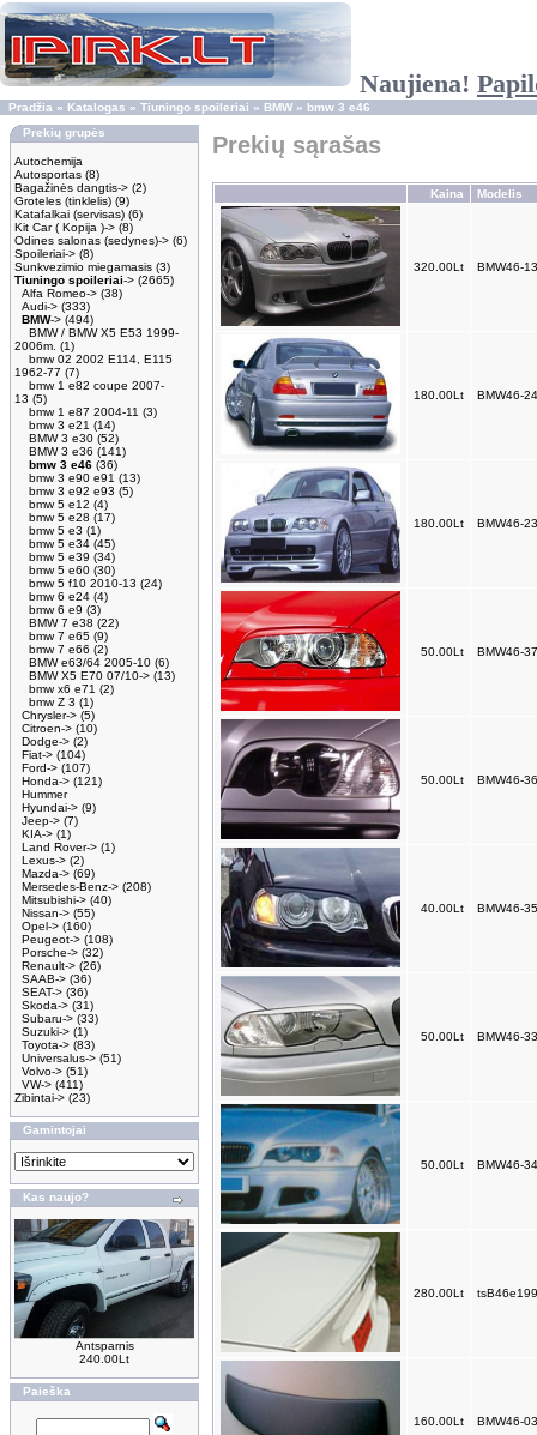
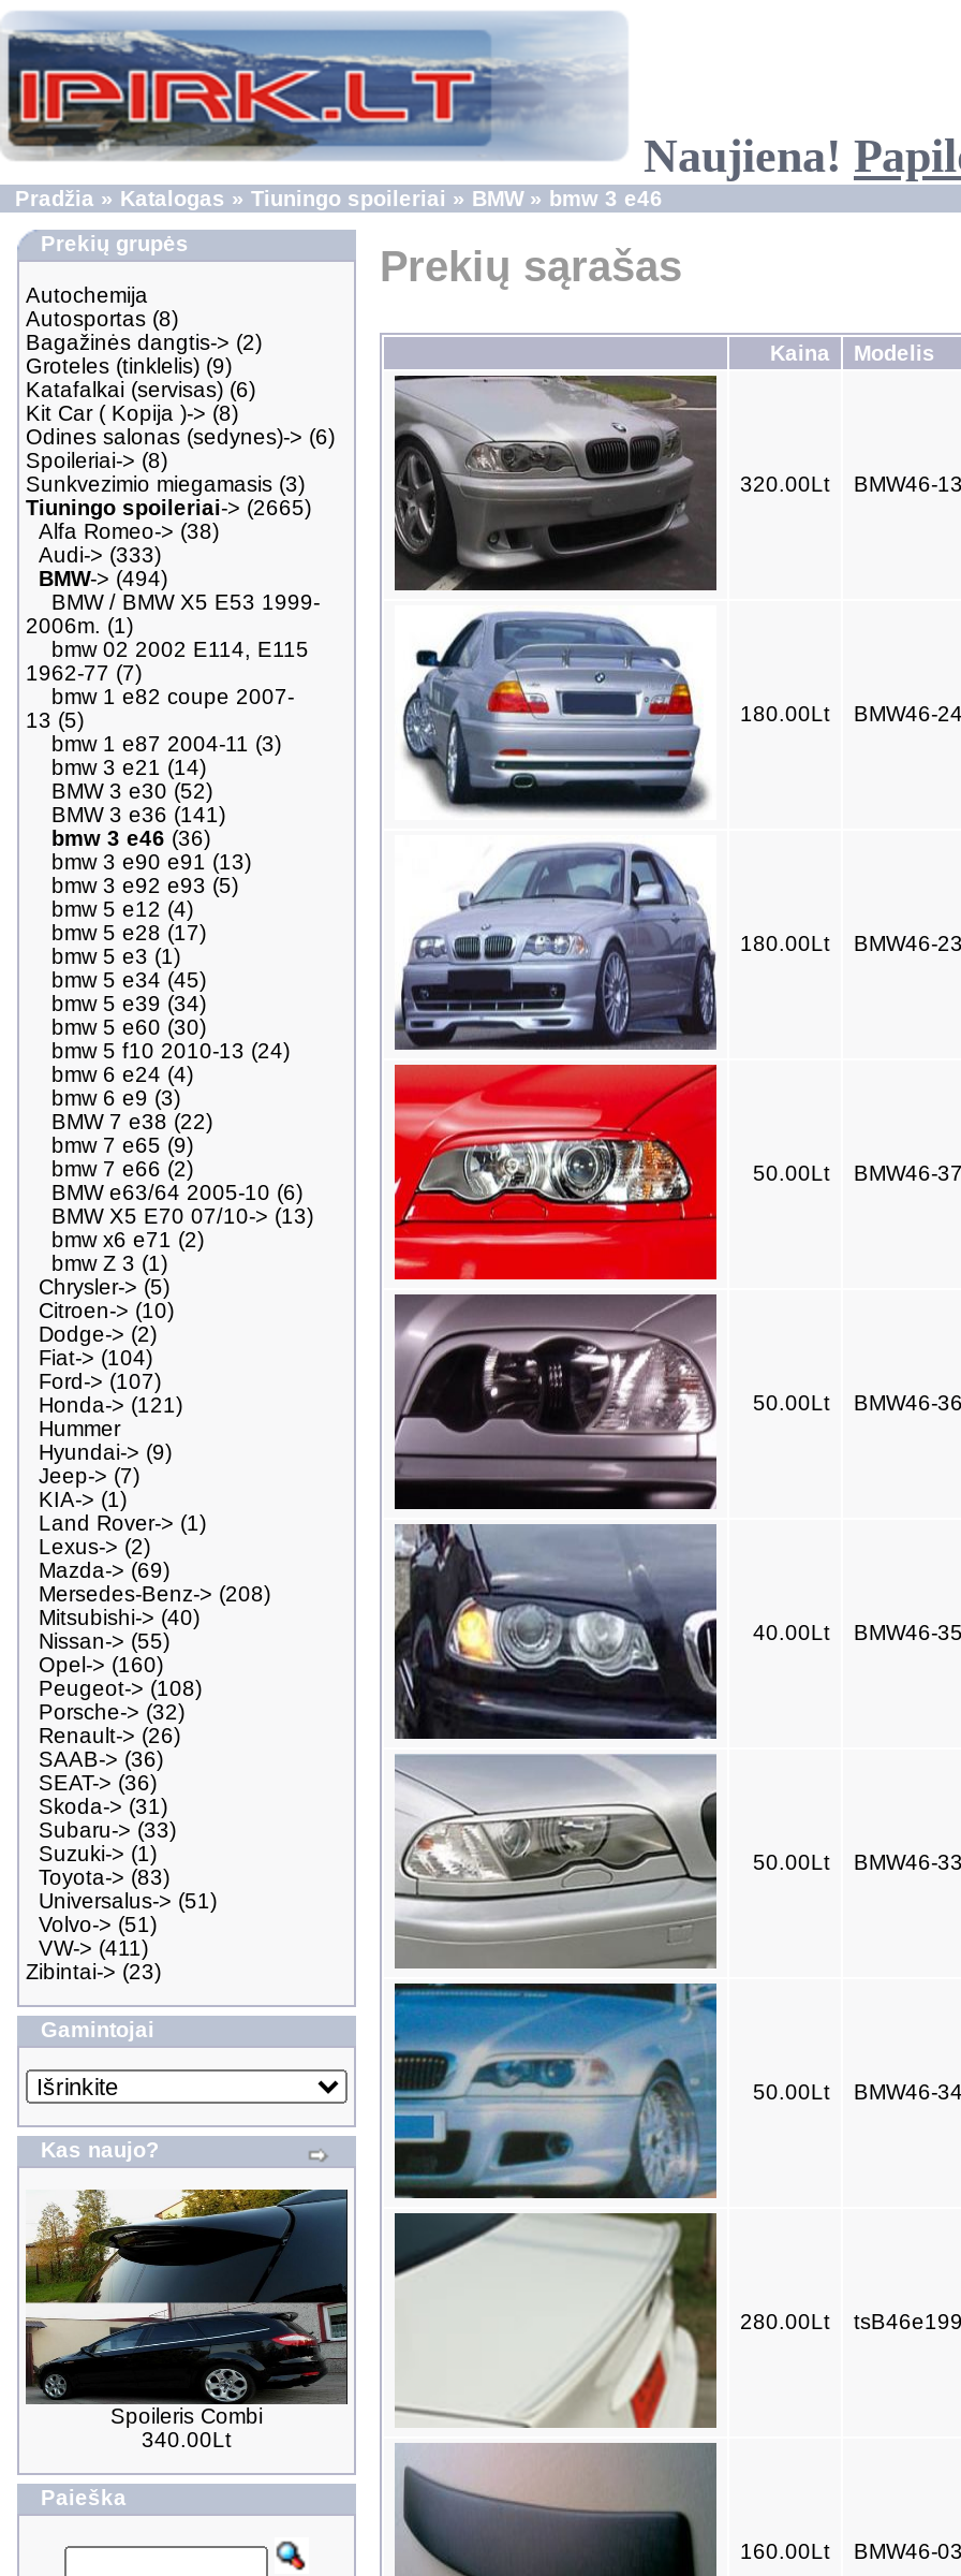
[13,1218,194,1365] [image] | Antsparnis | 240.00Lt -> [24,2187,350,2451] [image] | Spoileris Combi | 340.00Lt

